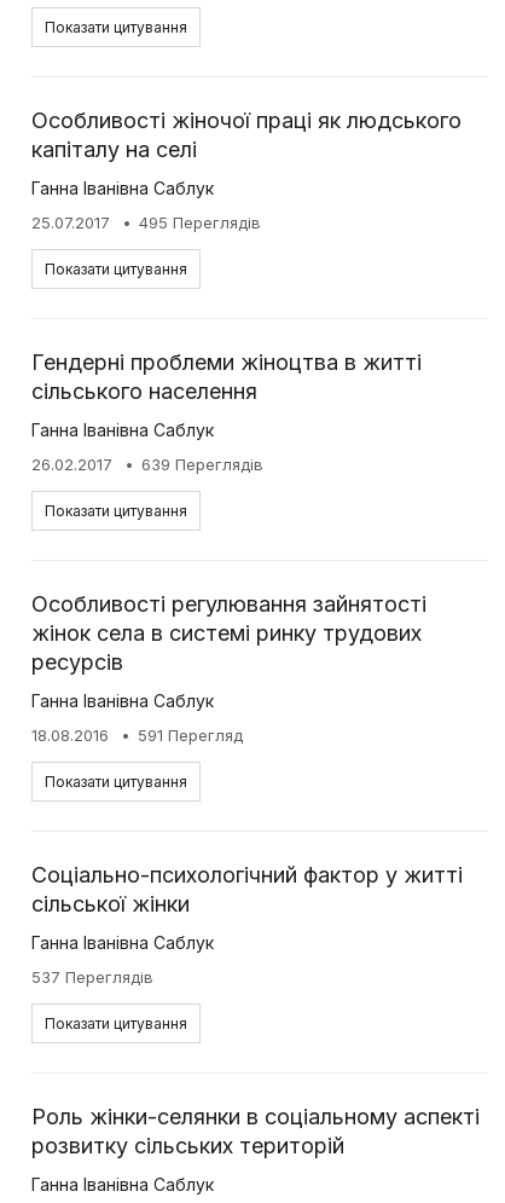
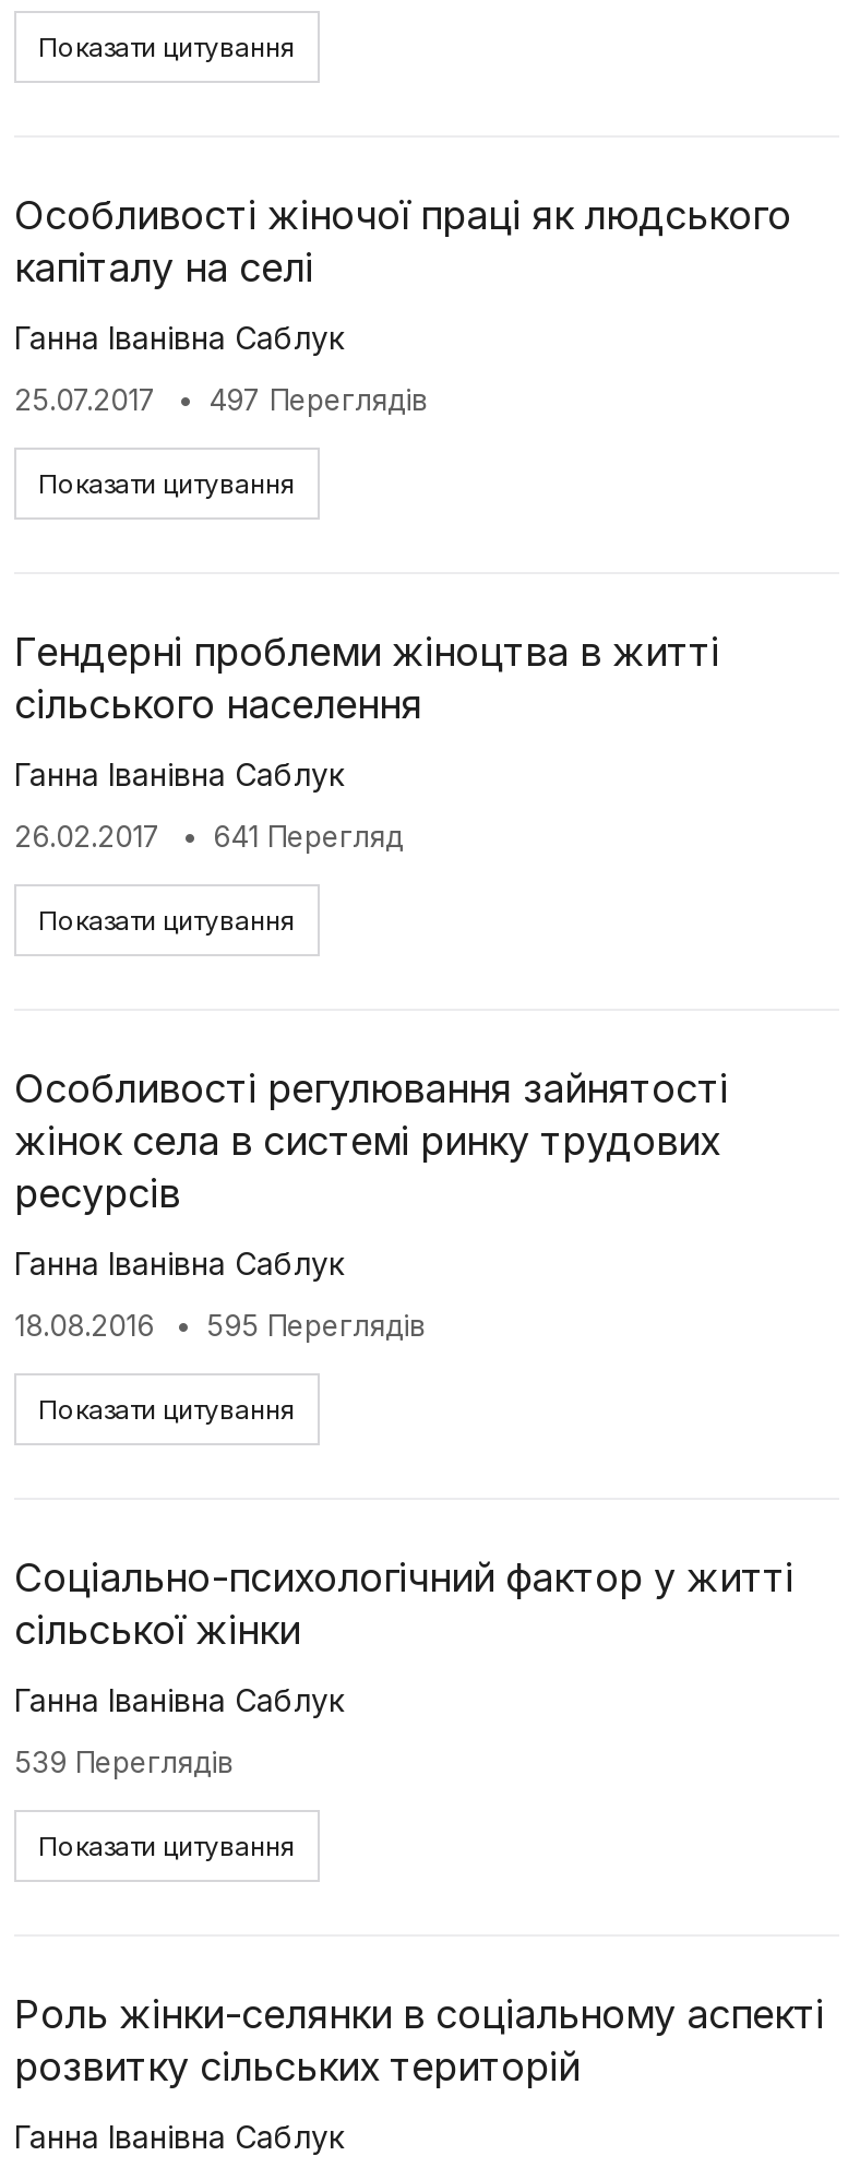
[31,213,261,232] 25.07.2017 495 Переглядів -> [14,382,429,417] 25.07.2017 497 Переглядів
[31,455,263,474] 26.02.2017 639 Переглядів -> [14,819,403,854] 26.02.2017 641 Перегляд
[31,725,243,745] 18.08.2016 591 Перегляд -> [14,1308,427,1343] 18.08.2016 595 Переглядів
[31,967,153,987] 537 Переглядів -> [14,1744,235,1779] 539 Переглядів

